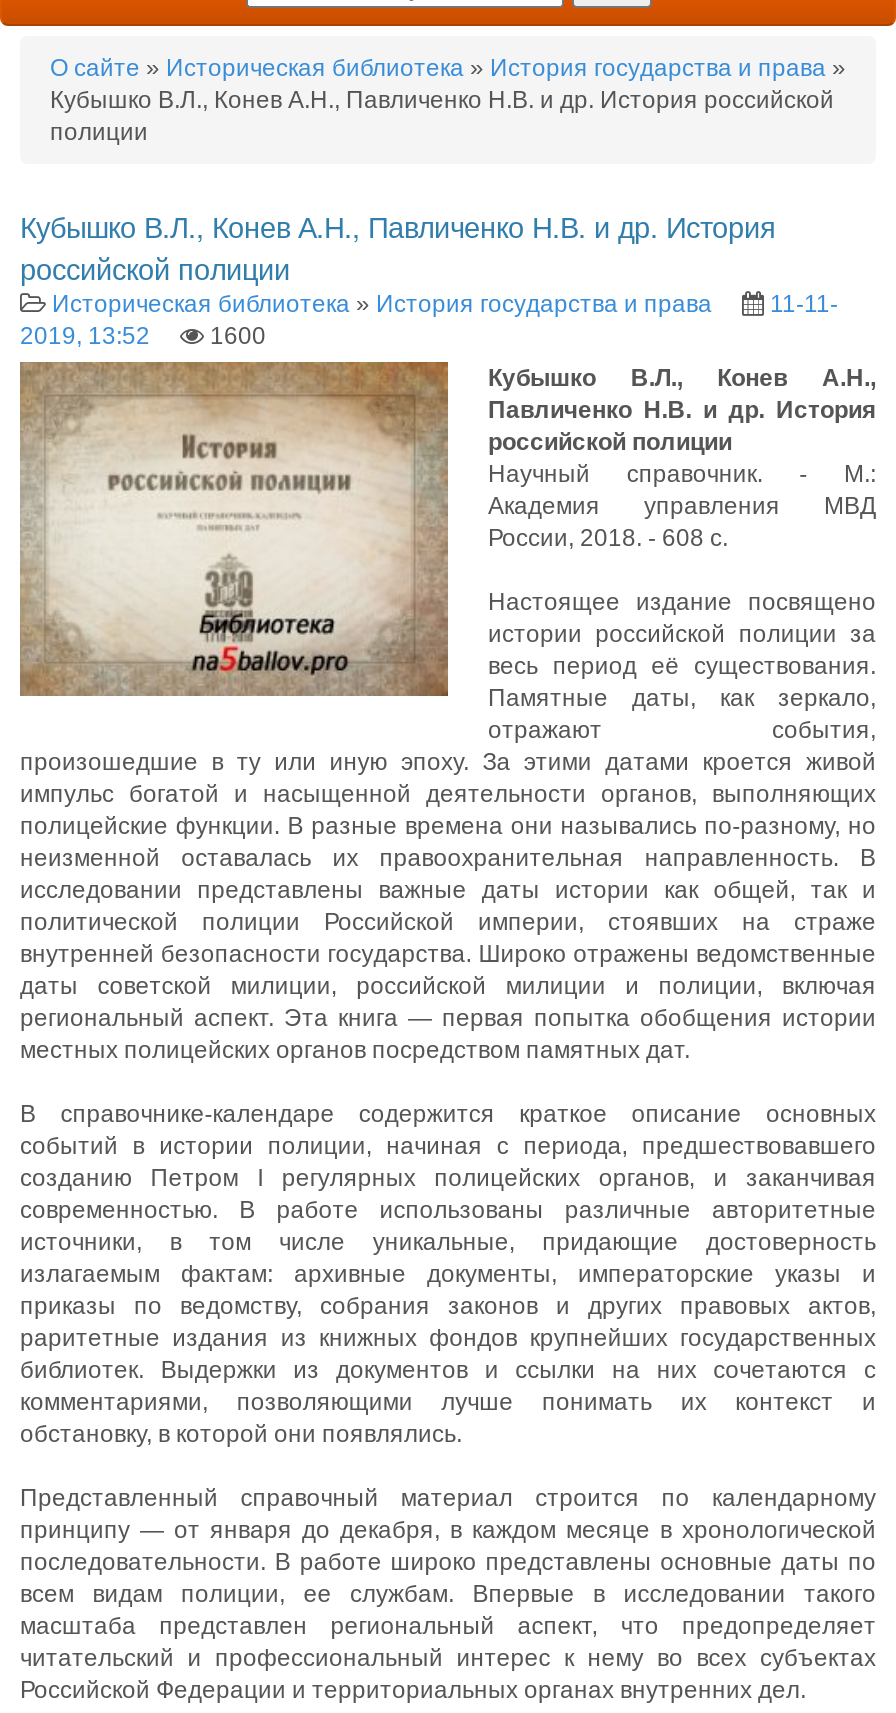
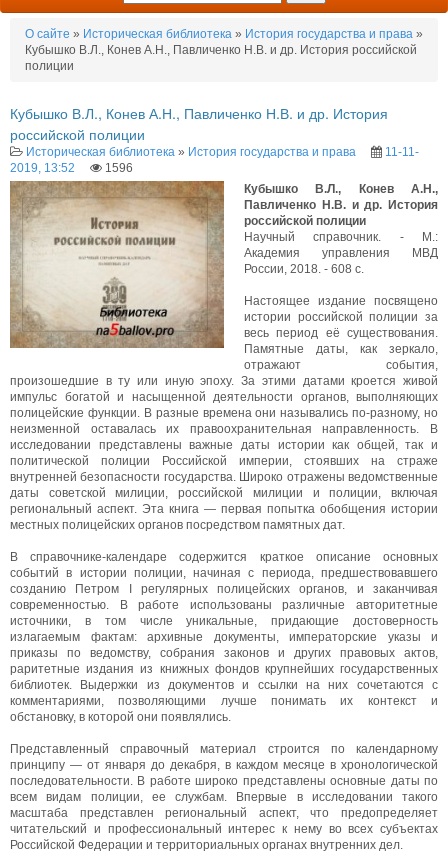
[20,322,290,350] 2019, 13:52 1600 -> [10,161,145,175] 2019, 13:52 1596

